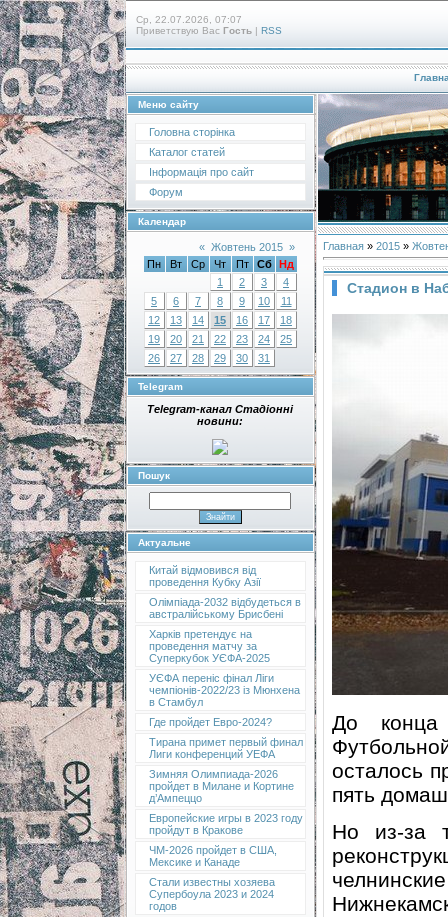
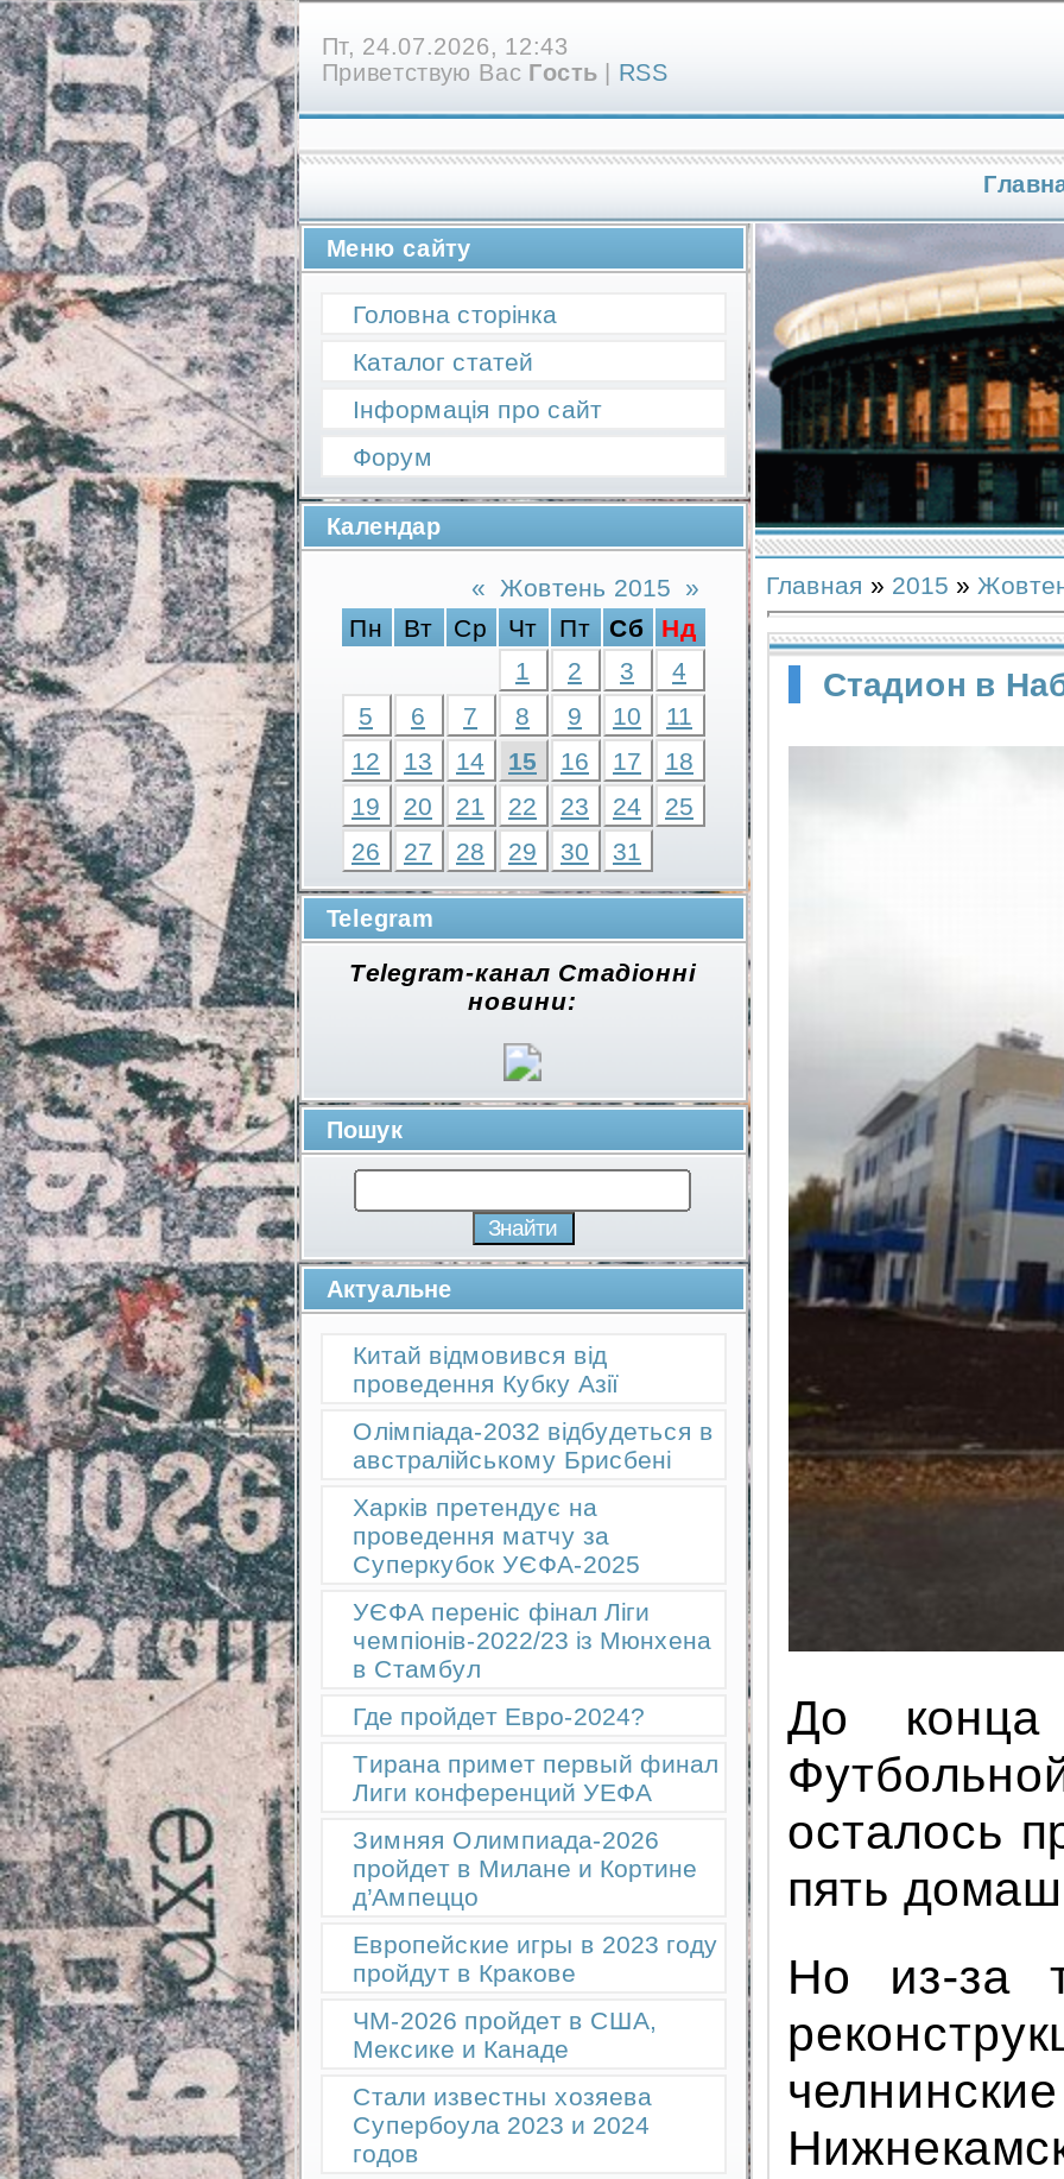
[135,14,241,25] Ср, 22.07.2026, 07:07 -> [322,33,569,59] Пт, 24.07.2026, 12:43

